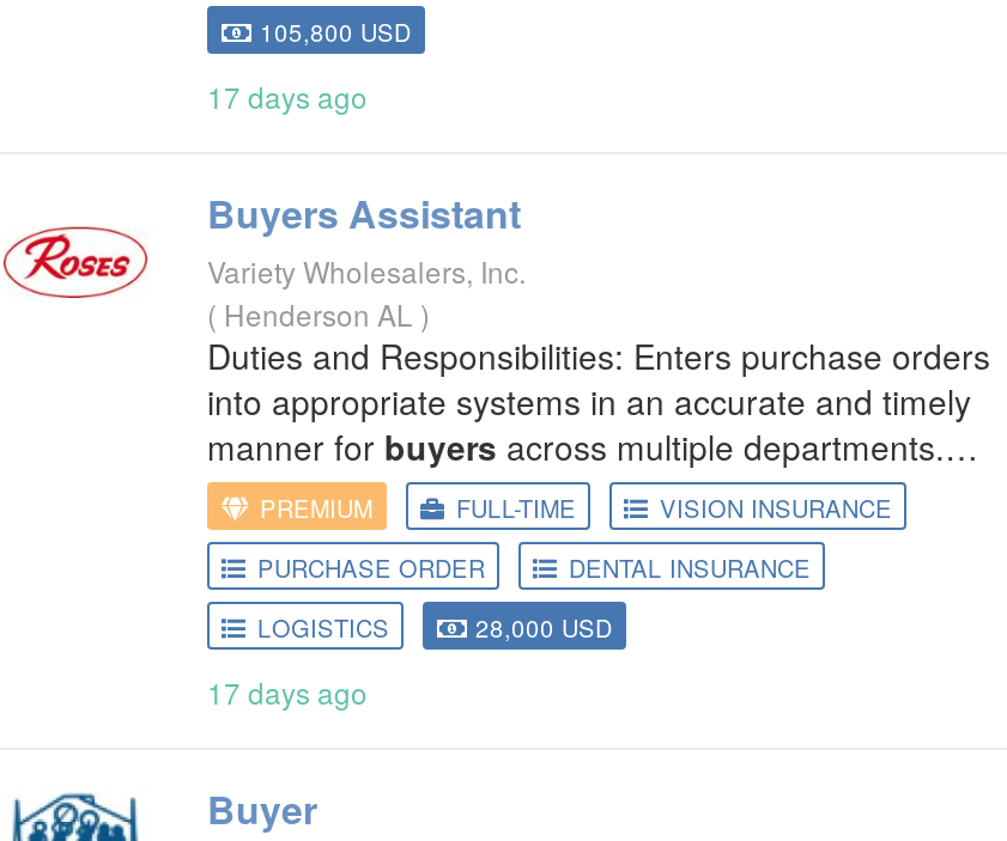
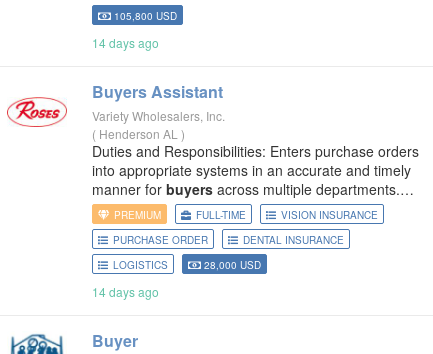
[207,75,368,116] 17 days ago -> [92,34,159,51] 14 days ago
[207,671,368,712] 17 days ago -> [92,283,159,300] 14 days ago

